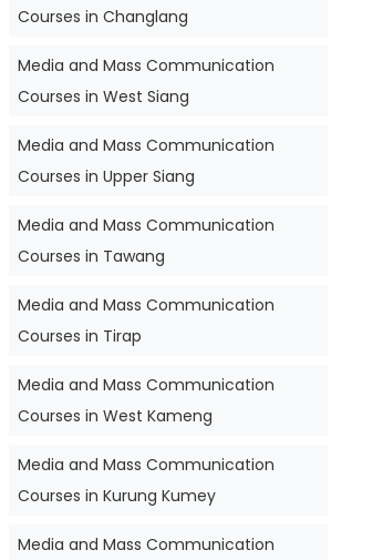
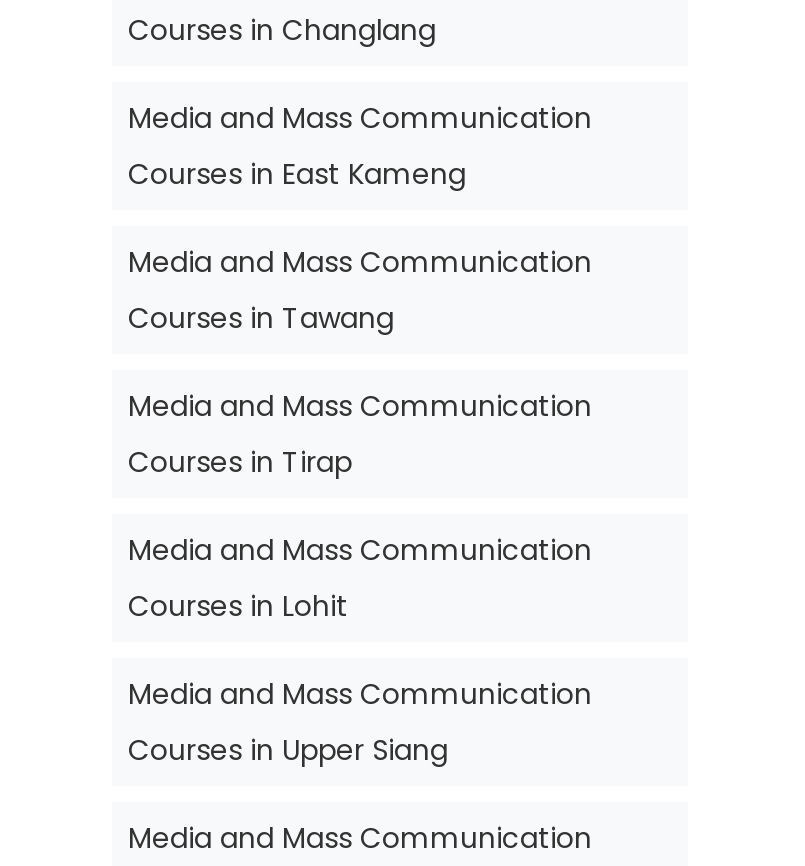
[18,85,275,156] Courses in West Siang | Media and Mass Communication -> [128,154,466,194] Courses in East Kameng
moved [18,165,195,187] -> [128,730,448,770]: Courses in Upper Siang
[18,405,213,427] Courses in West Kameng -> [128,586,348,626] Courses in Lohit
[18,485,216,507] Courses in Kurung Kumey -> none

